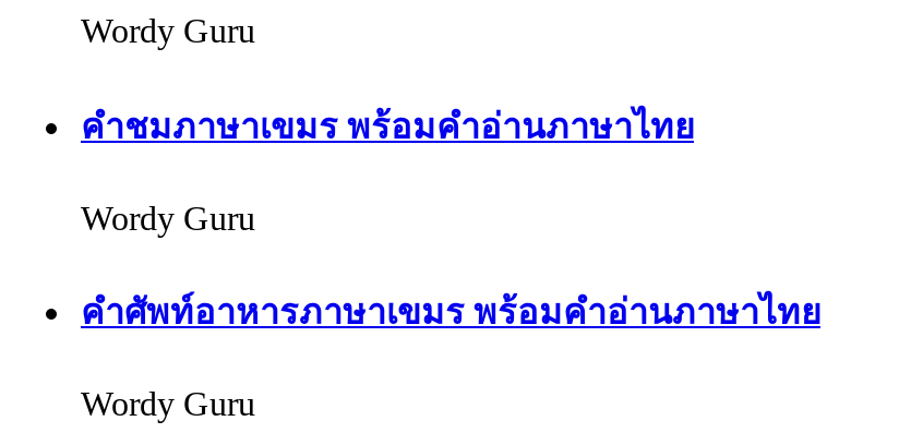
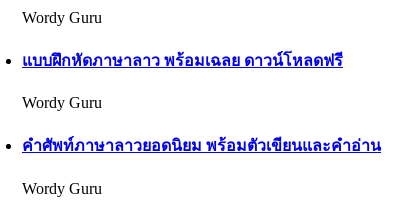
[81,107,694,144] คำชมภาษาเขมร พร้อมคำอ่านภาษาไทย -> [22,52,343,69] แบบฝึกหัดภาษาลาว พร้อมเฉลย ดาวน์โหลดฟรี
[81,293,820,330] คำศัพท์อาหารภาษาเขมร พร้อมคำอ่านภาษาไทย -> [22,137,381,154] คำศัพท์ภาษาลาวยอดนิยม พร้อมตัวเขียนและคำอ่าน

